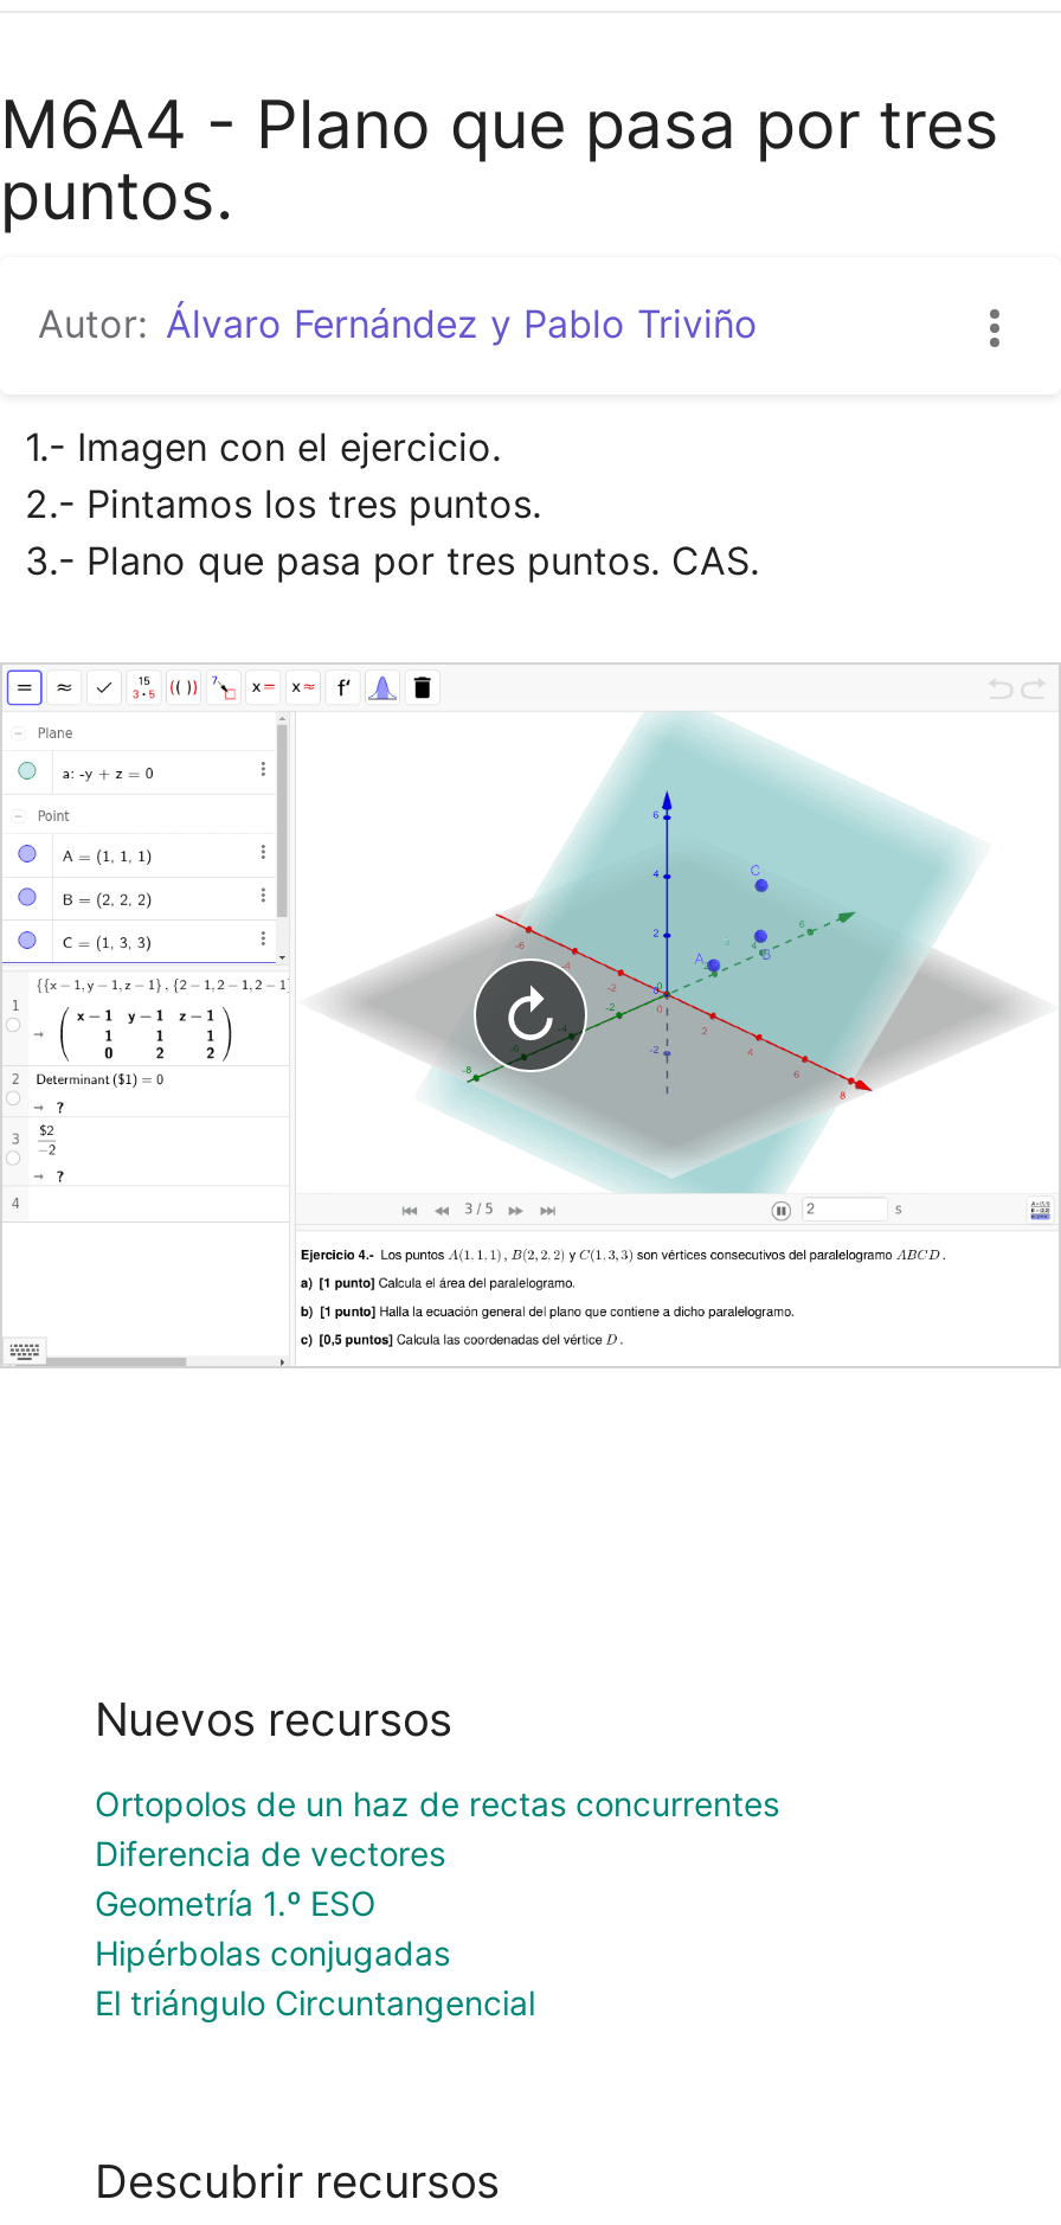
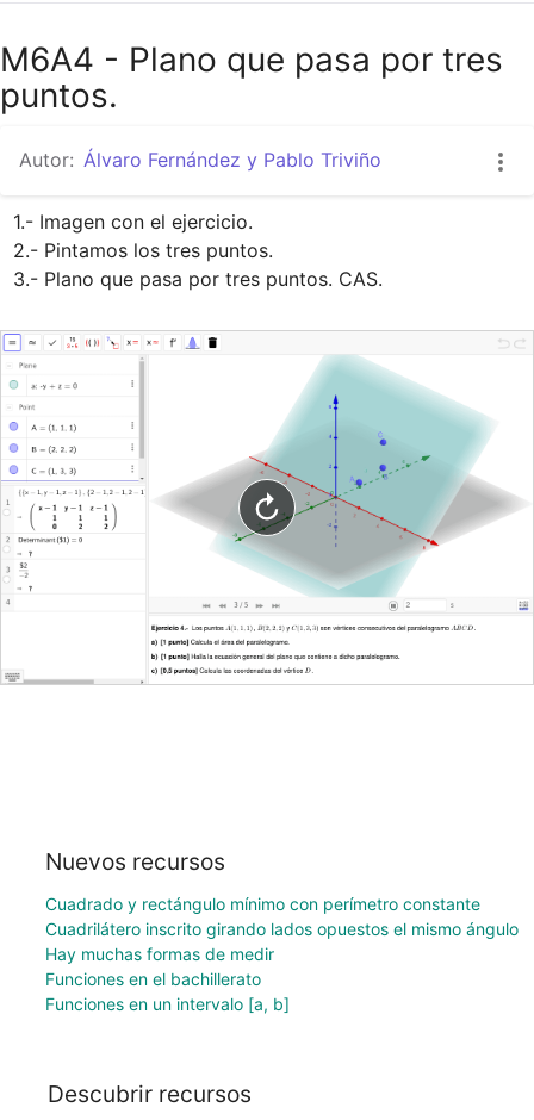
[95,1783,779,2022] Ortopolos de un haz de rectas concurrentes | Diferencia de vectores | Geometría 1.º ESO | Hipérbolas conjugadas | El triángulo Circuntangencial -> [45,893,518,1014] Cuadrado y rectángulo mínimo con perímetro constante | Cuadrilátero inscrito girando lados opuestos el mismo ángulo | Hay muchas formas de medir | Funciones en el bachillerato | Funciones en un intervalo [a, b]

